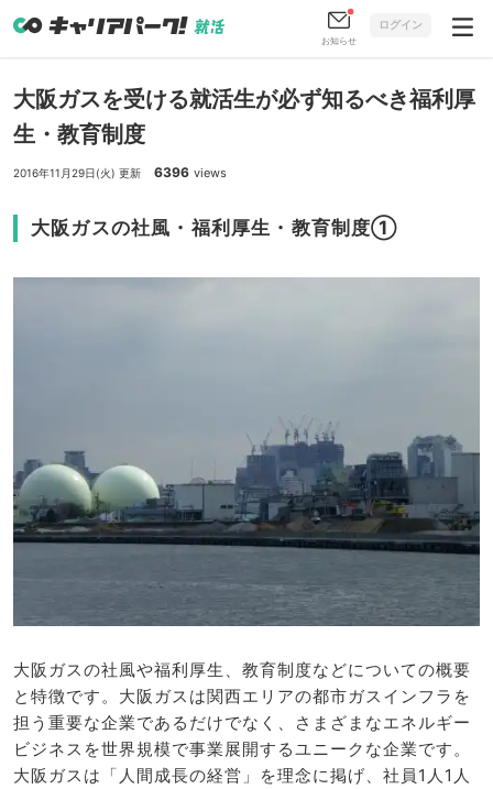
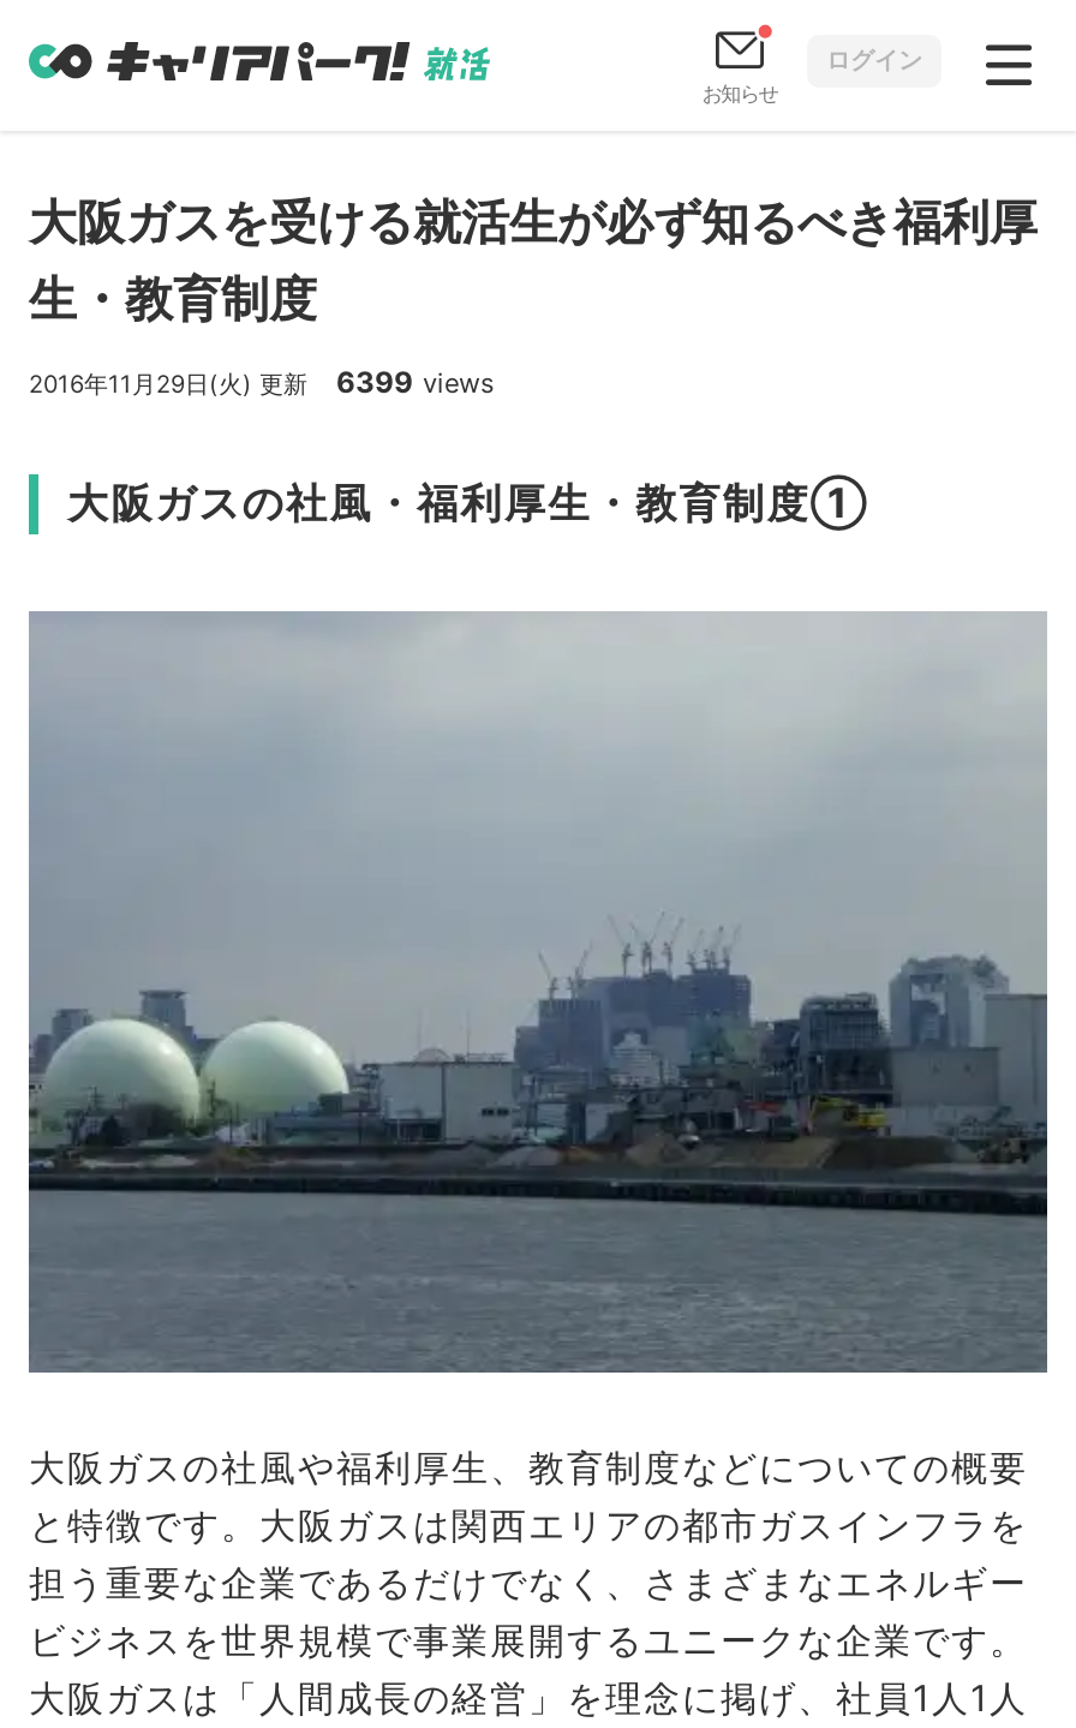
[13,163,227,180] 2016年11月29日(火) 更新 6396 views -> [29,363,495,399] 2016年11月29日(火) 更新 6399 views

